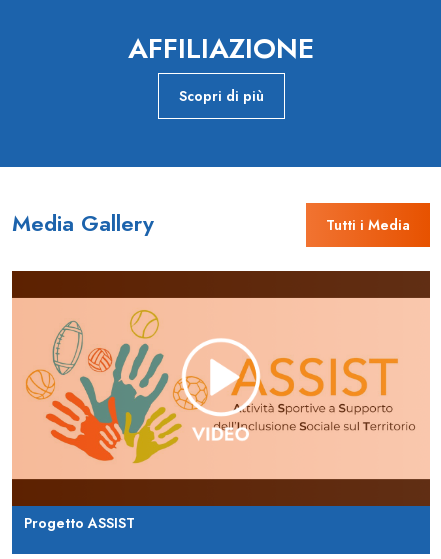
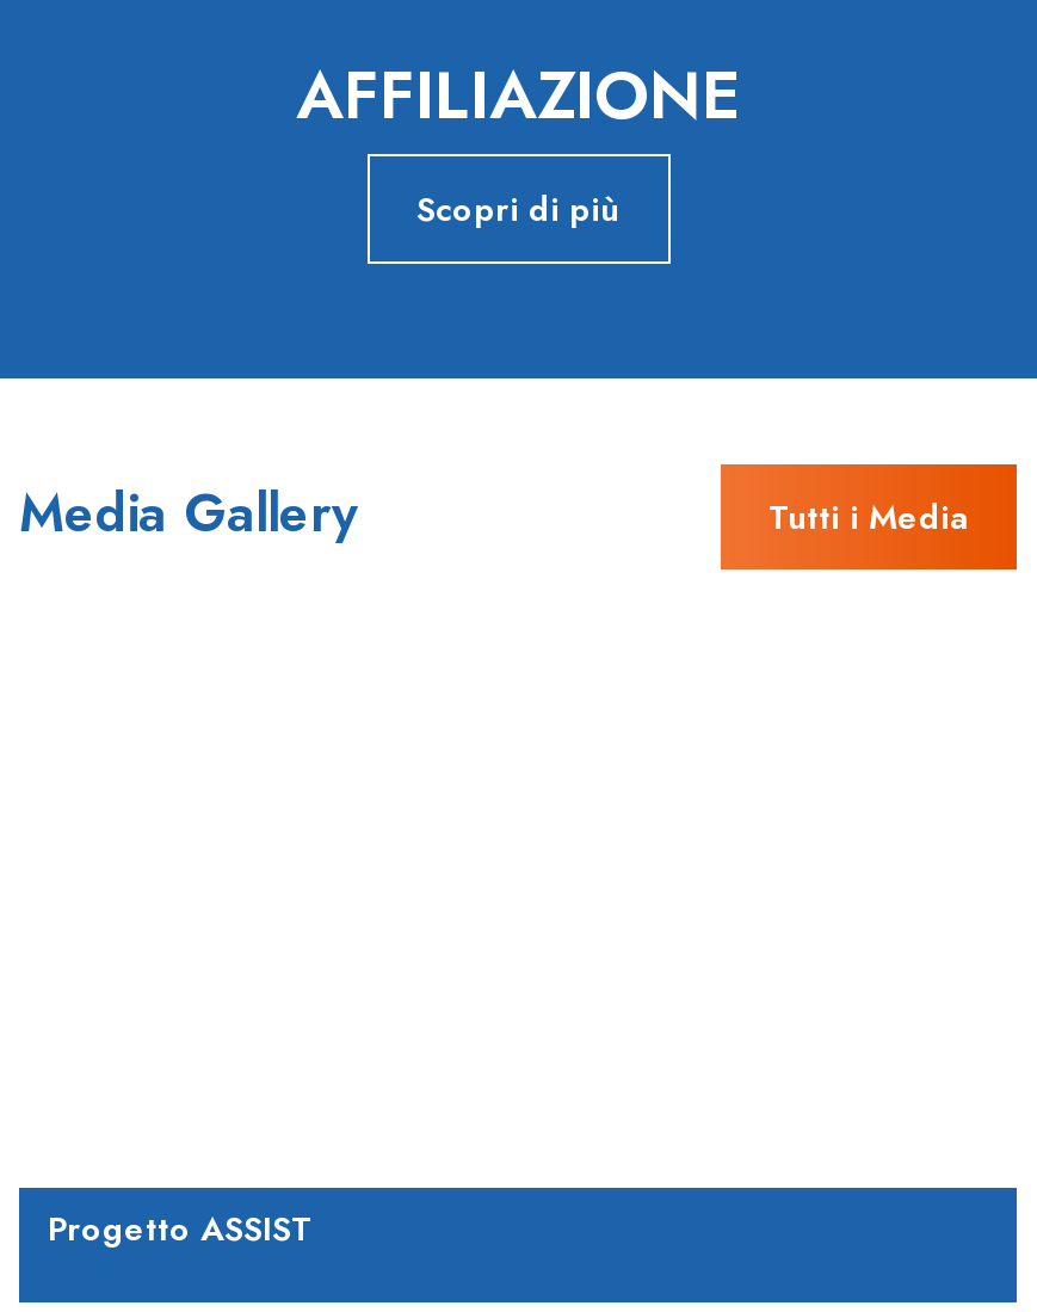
[11,270,431,507] [image] -> none

